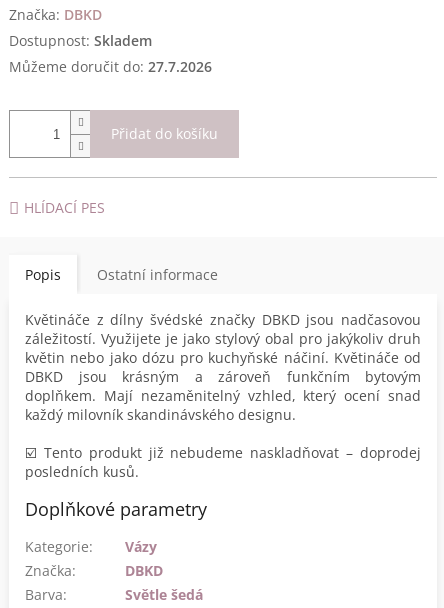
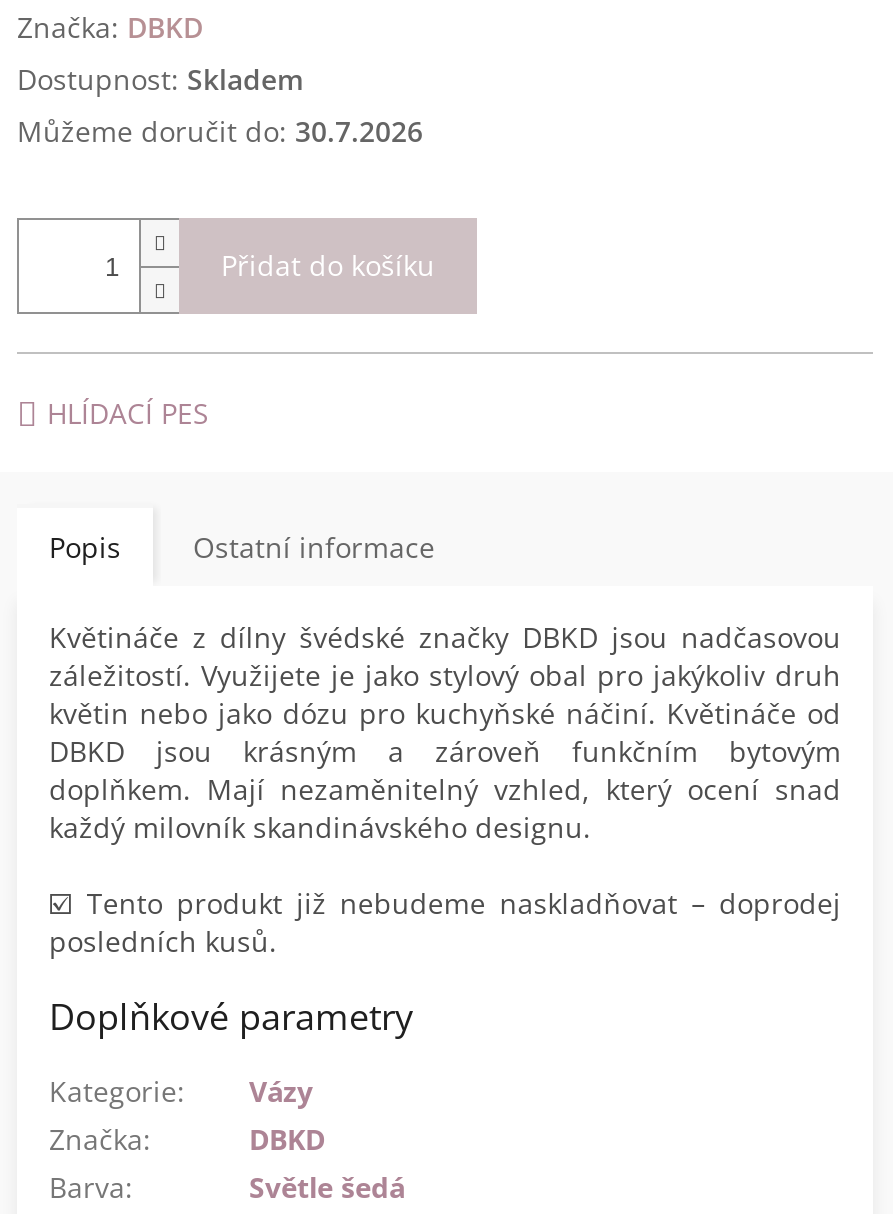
[9,57,212,76] Můžeme doručit do: 27.7.2026 -> [17,113,423,151] Můžeme doručit do: 30.7.2026

